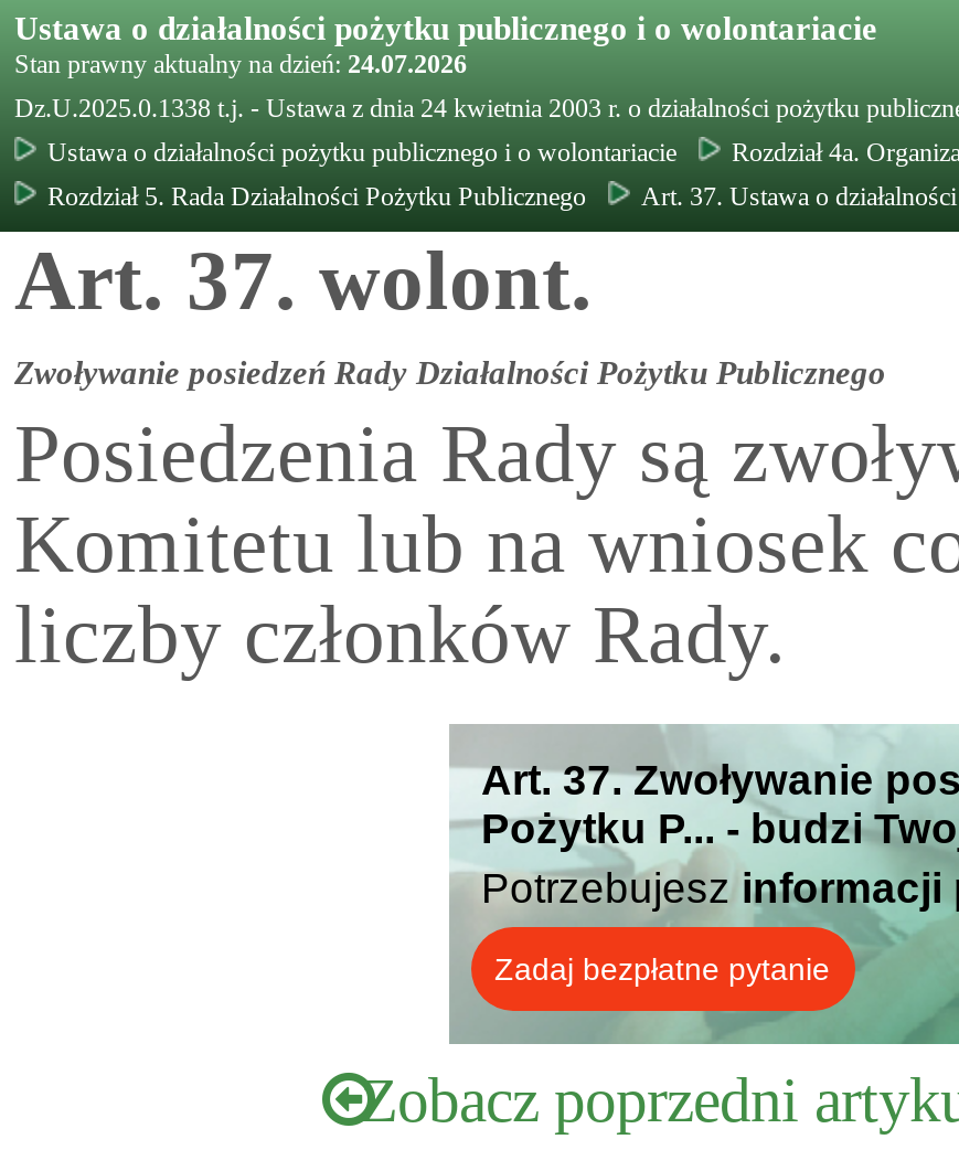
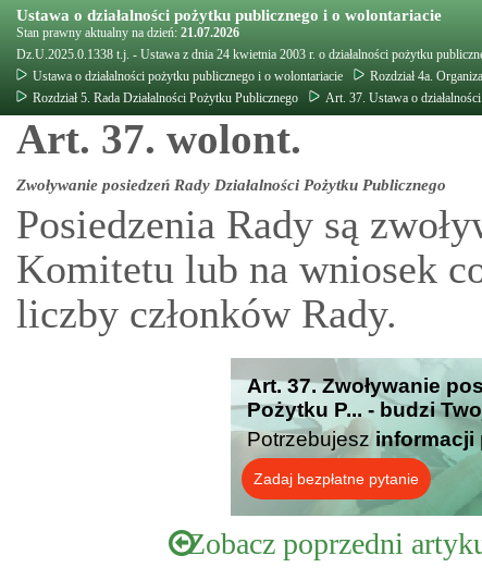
[14,49,467,79] Stan prawny aktualny na dzień: 24.07.2026 -> [16,25,239,40] Stan prawny aktualny na dzień: 21.07.2026

